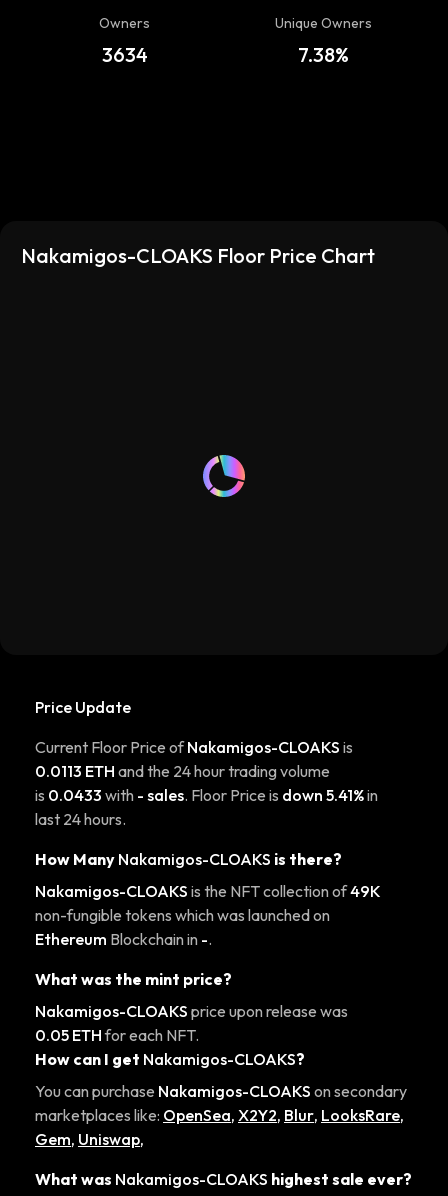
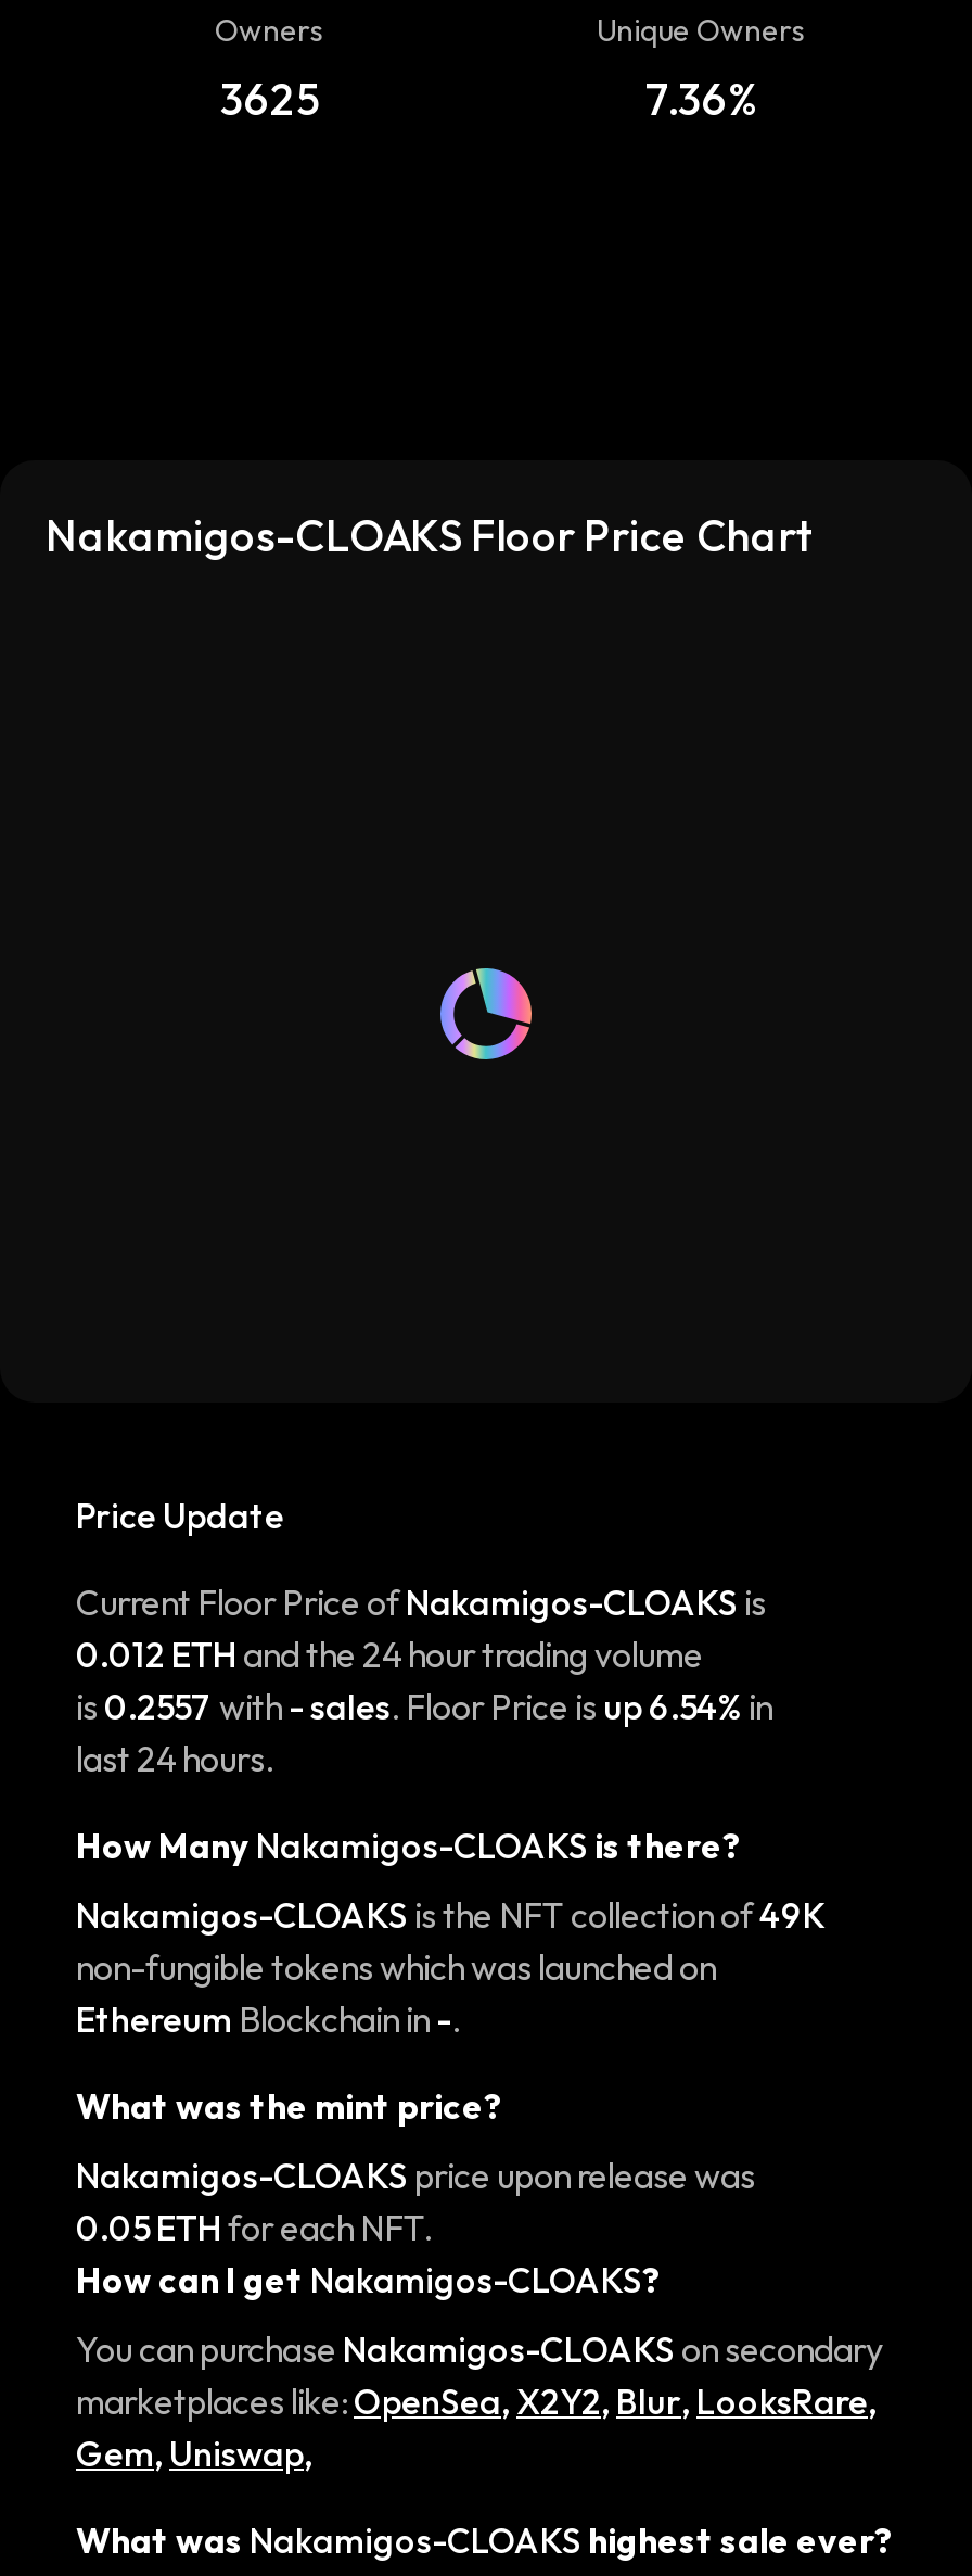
[101,42,147,67] 3634 -> [220,72,320,126] 3625
[298,42,349,67] 7.38% -> [645,72,758,126] 7.36%
[35,761,330,781] 0.0113 ETH and the 24 hour trading volume -> [76,1633,703,1676] 0.012 ETH and the 24 hour trading volume
[35,785,378,805] is 0.0433 with - sales. Floor Price is down 5.41% in -> [76,1685,772,1728] is 0.2557 with - sales. Floor Price is up 6.54% in

